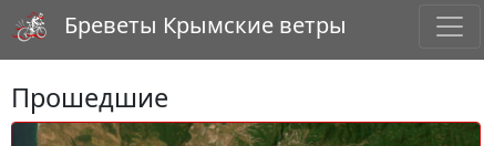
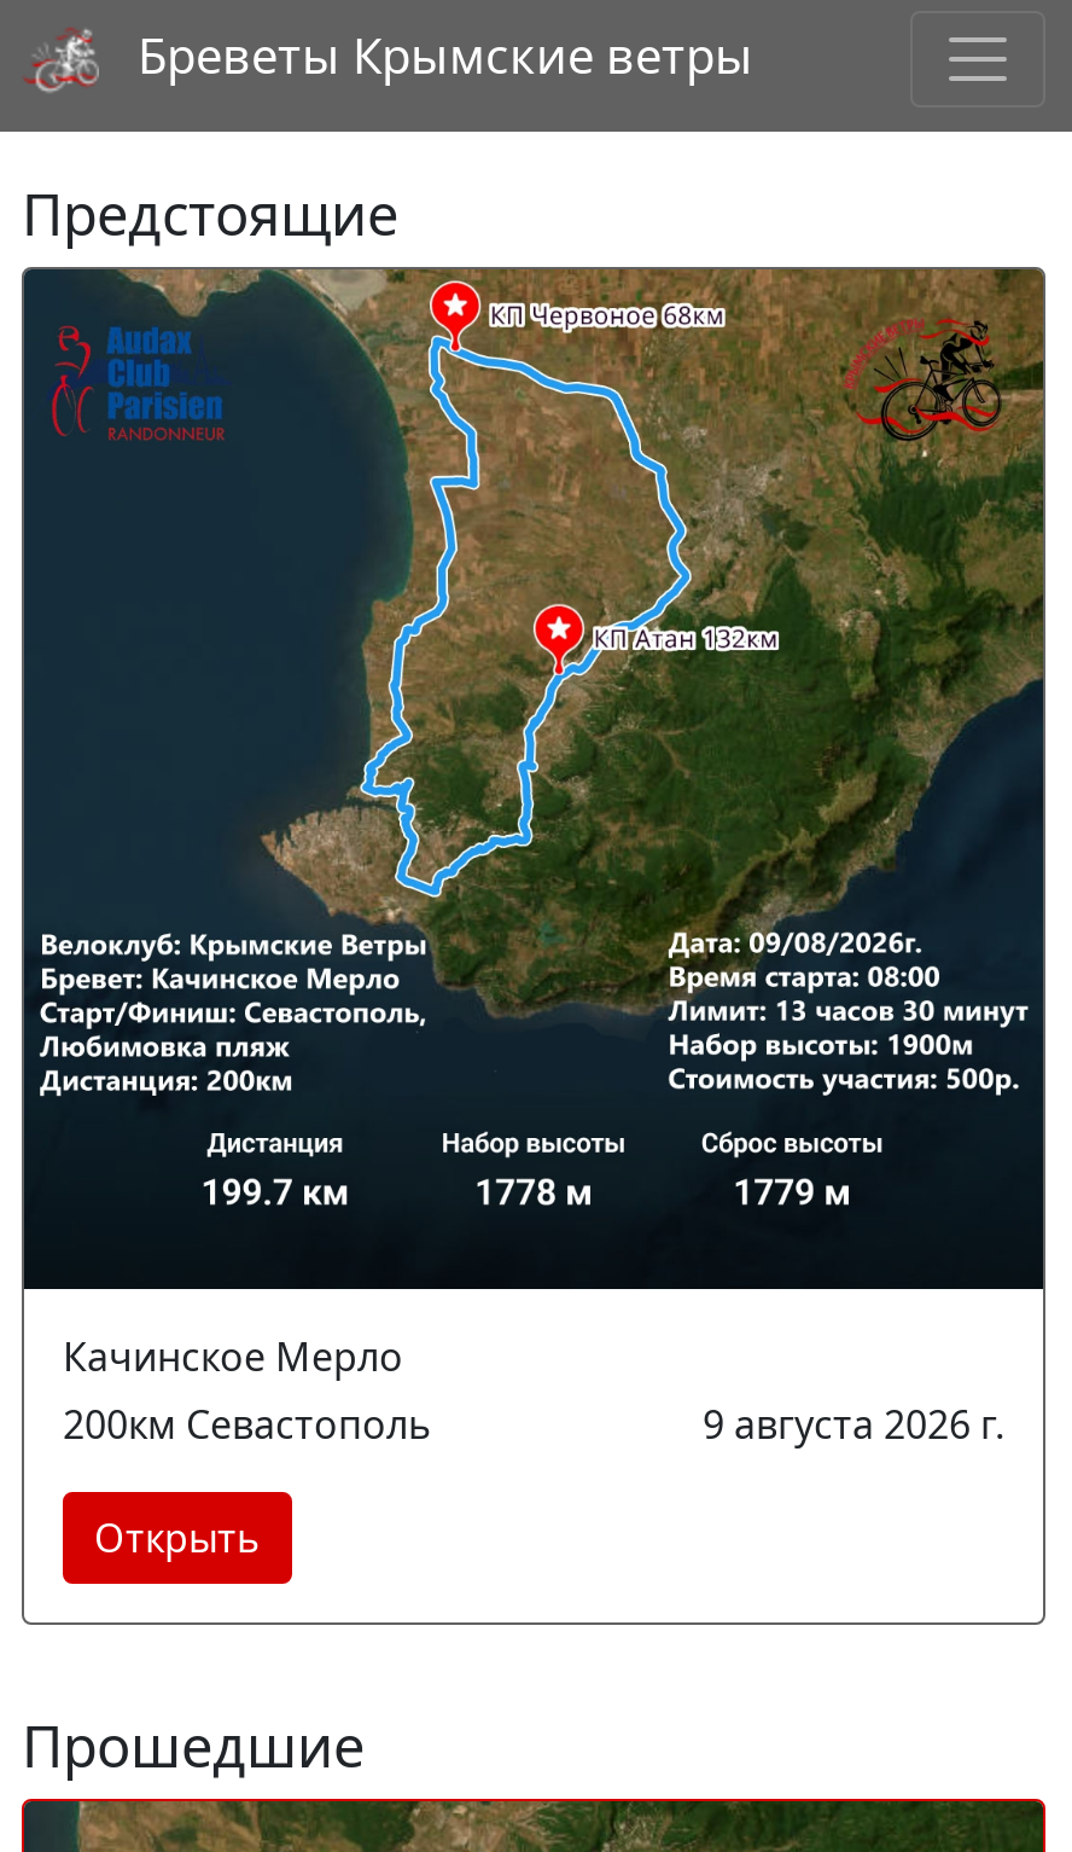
none -> [19,265,1048,1664] [image] | Качинское Мерло | 200км Севастополь | 9 августа 2026 г. | Открыть
none -> [22,174,398,252] Предстоящие

